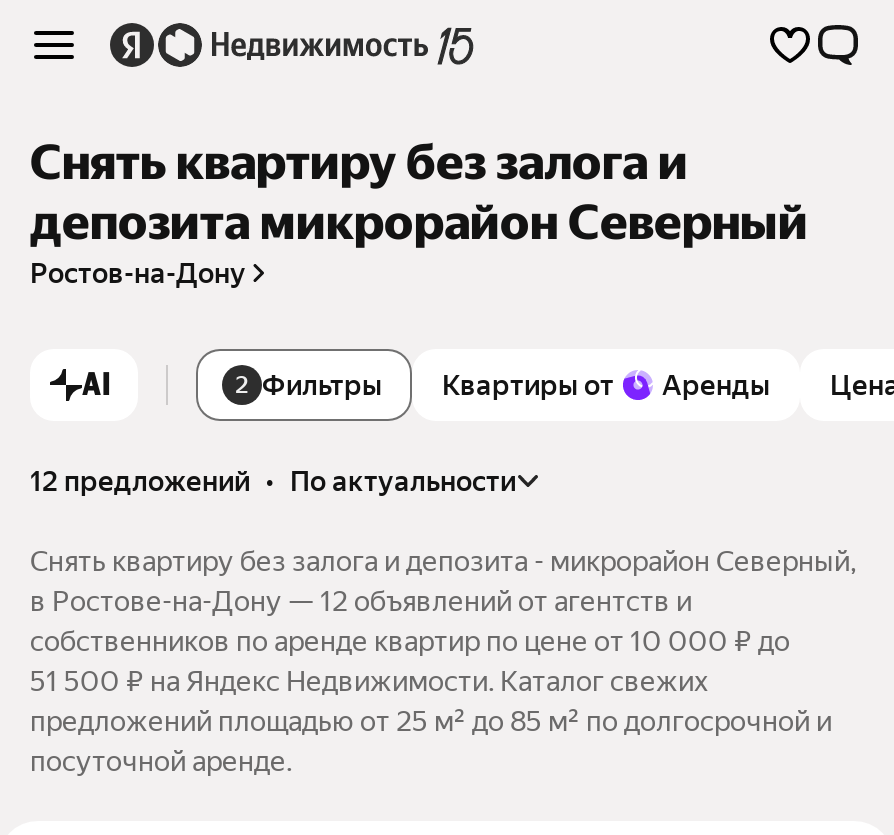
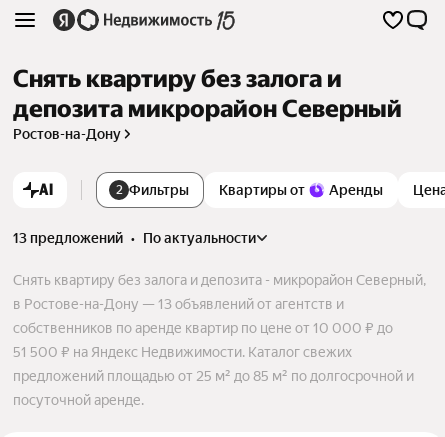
[30,465,516,497] 12 предложений • по актуальности -> [13,230,256,246] 13 предложений • по актуальности
[30,585,692,617] в Ростове-на-Дону — 12 объявлений от агентств и -> [13,296,344,312] в Ростове-на-Дону — 13 объявлений от агентств и

